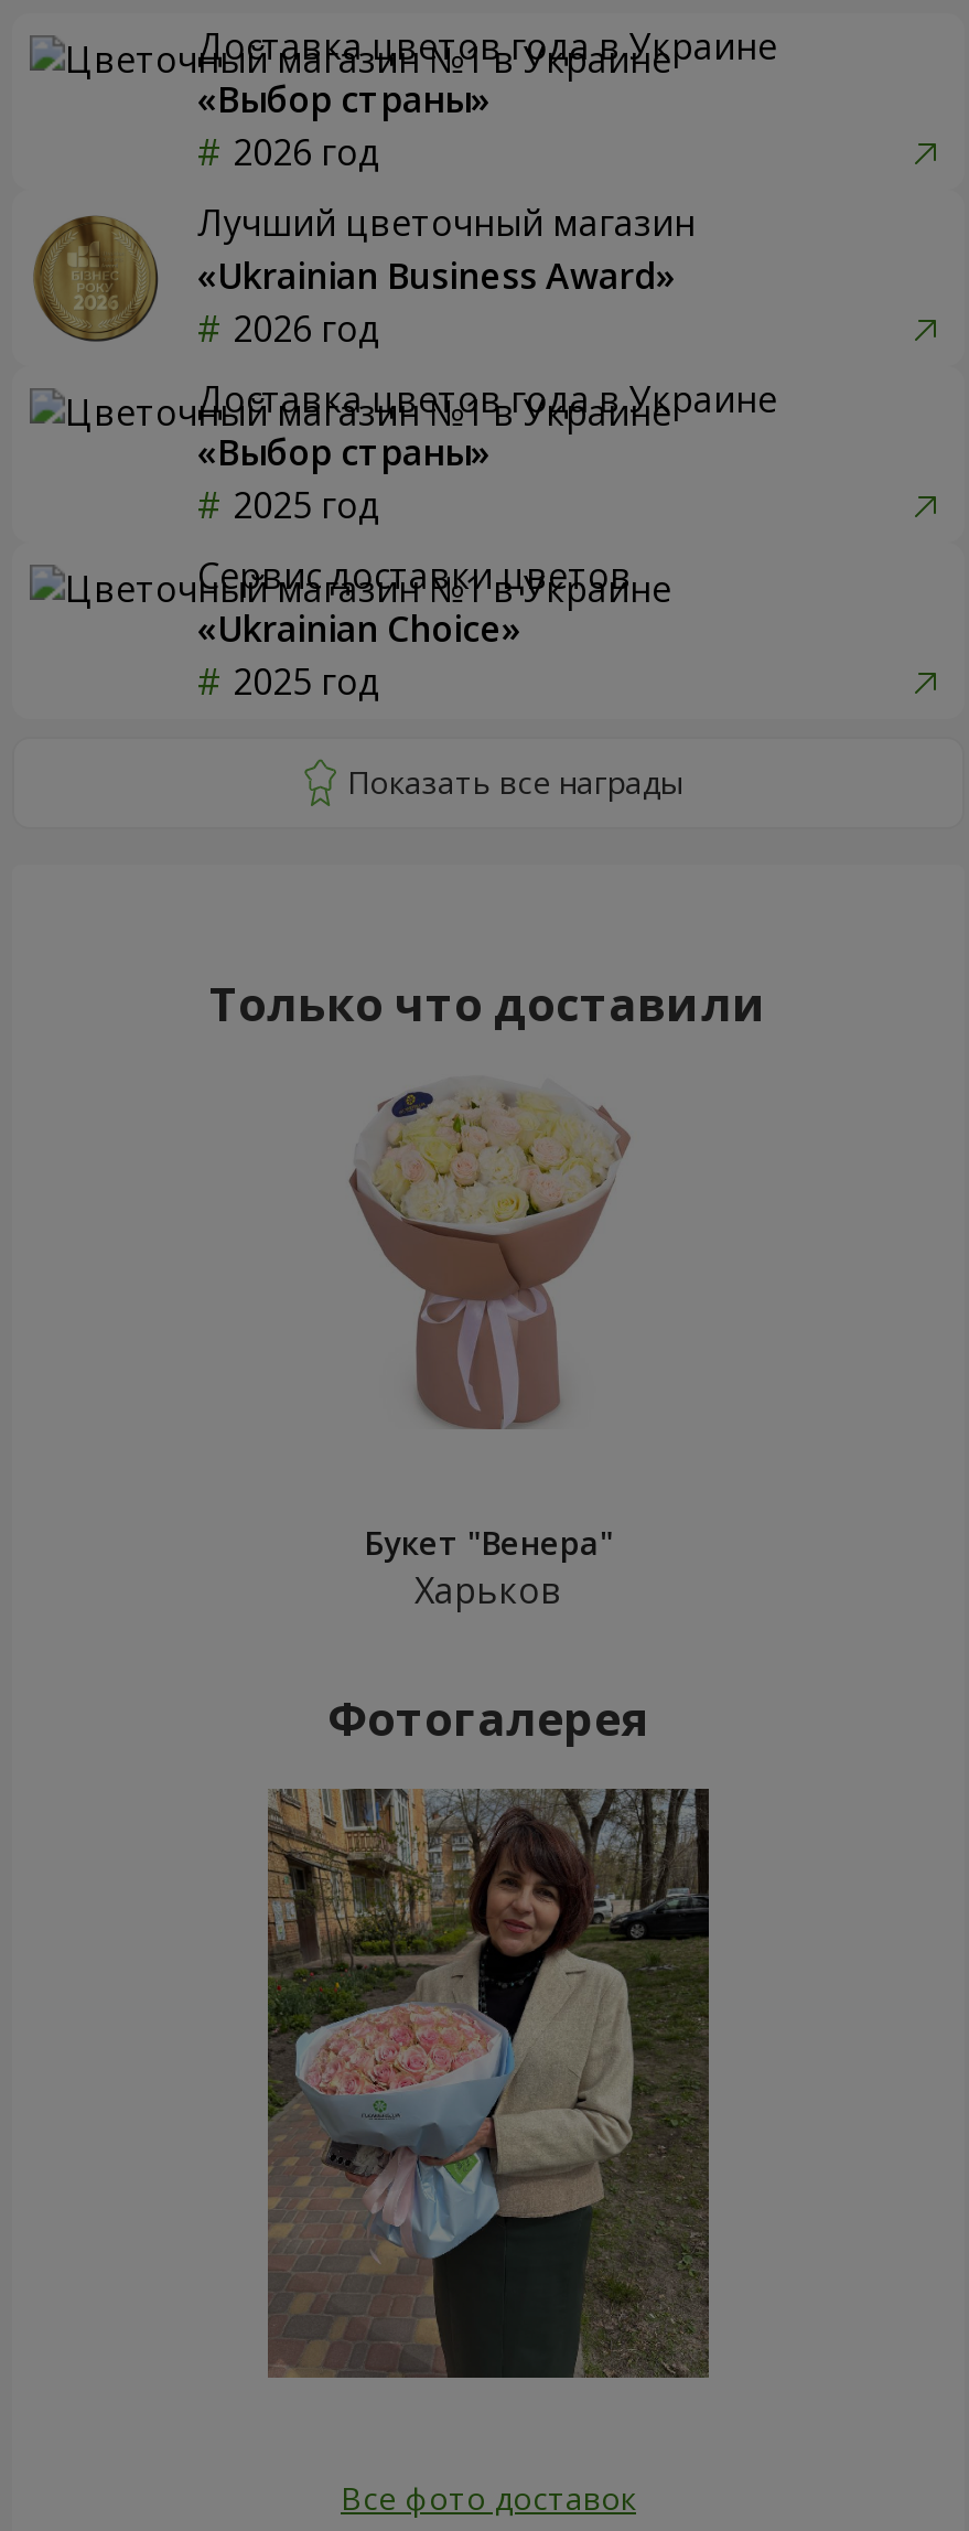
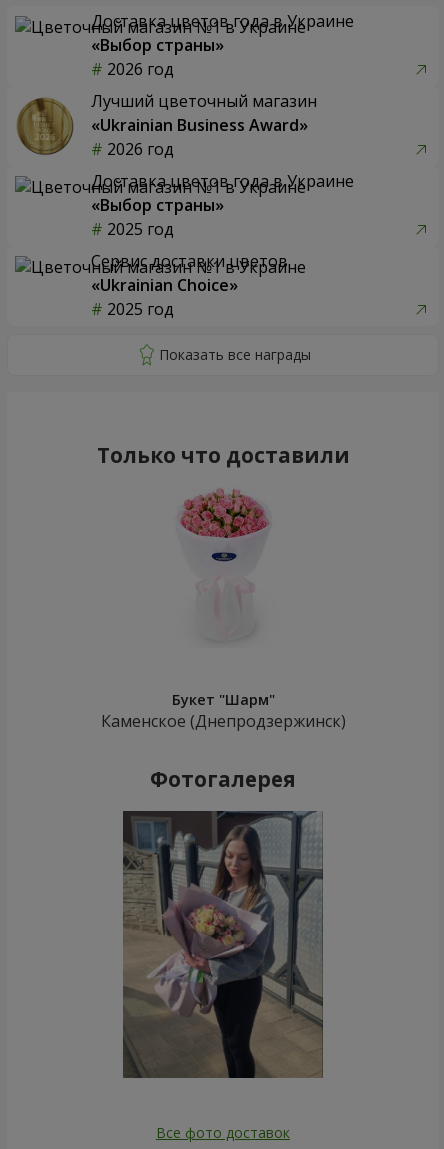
[347,1081,632,1431] [image] -> [160,489,287,648] [image]
[364,1521,613,1614] Букет "Венера" | Харьков -> [100,690,345,732] Букет "Шарм" | Каменское (Днепродзержинск)
[266,1787,711,2380] [image] -> [122,810,324,1079] [image]

